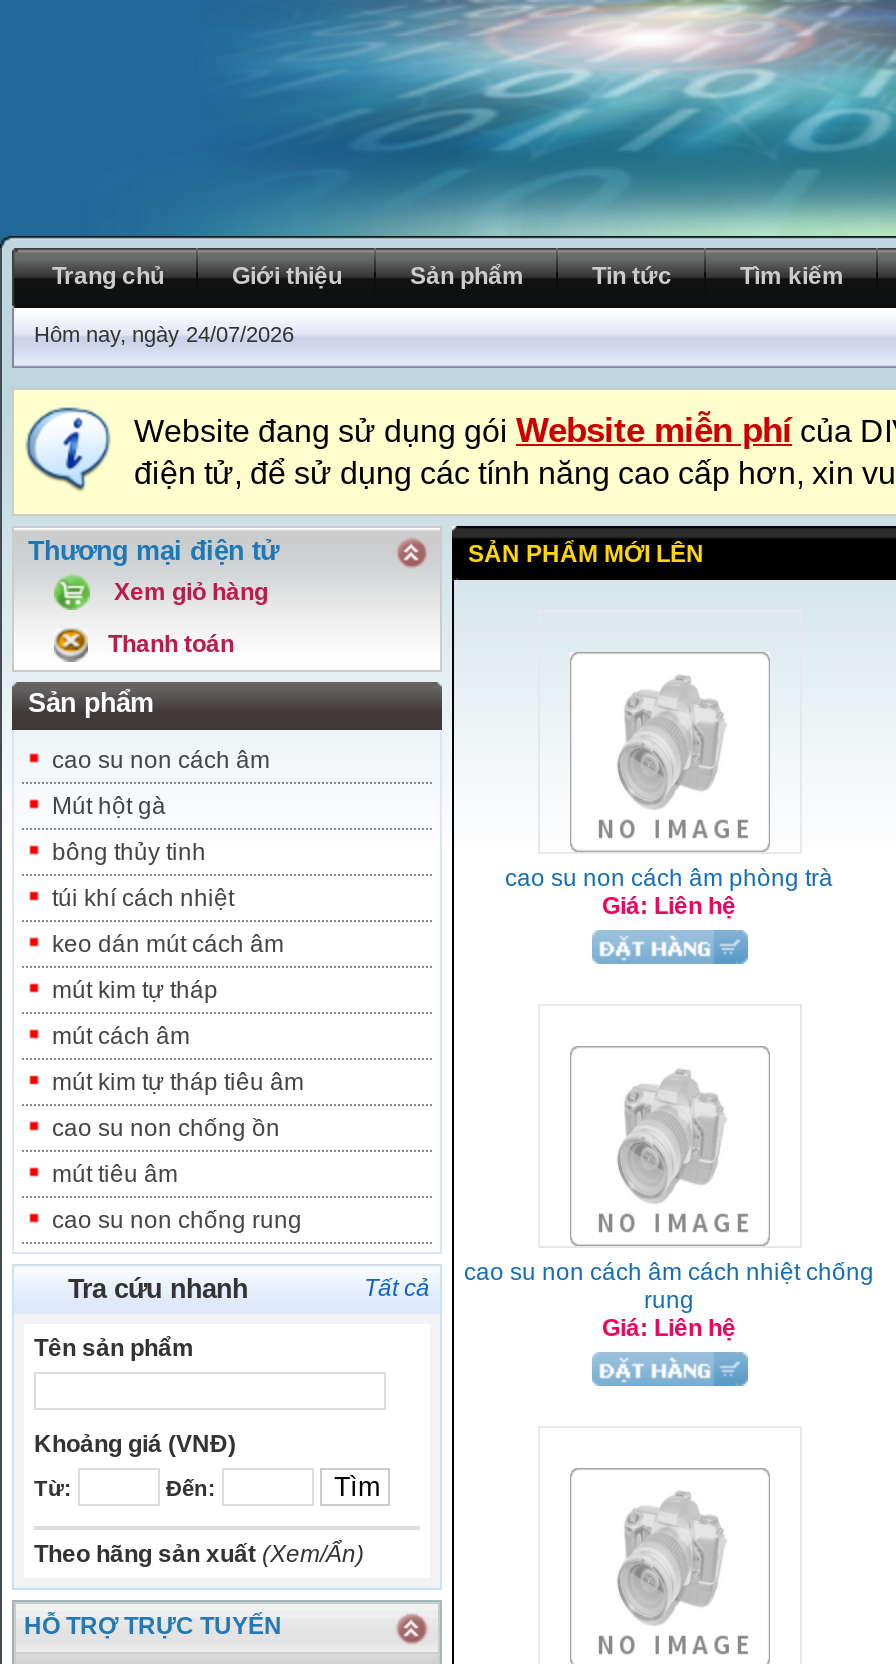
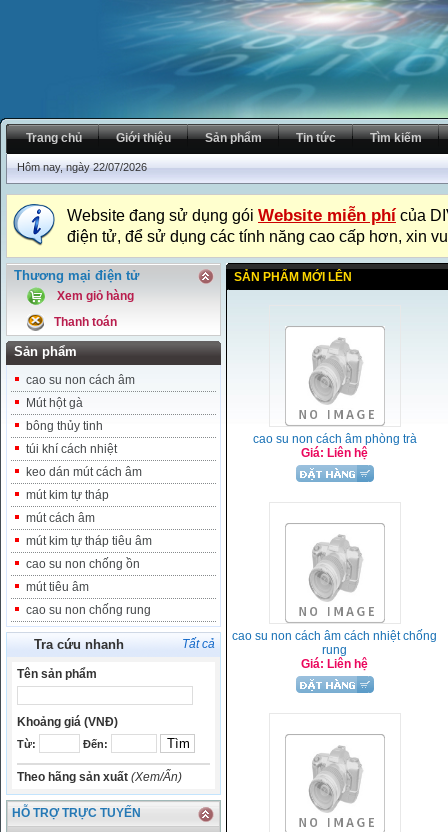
[34,322,294,346] Hôm nay, ngày 24/07/2026 -> [17,161,147,173] Hôm nay, ngày 22/07/2026

